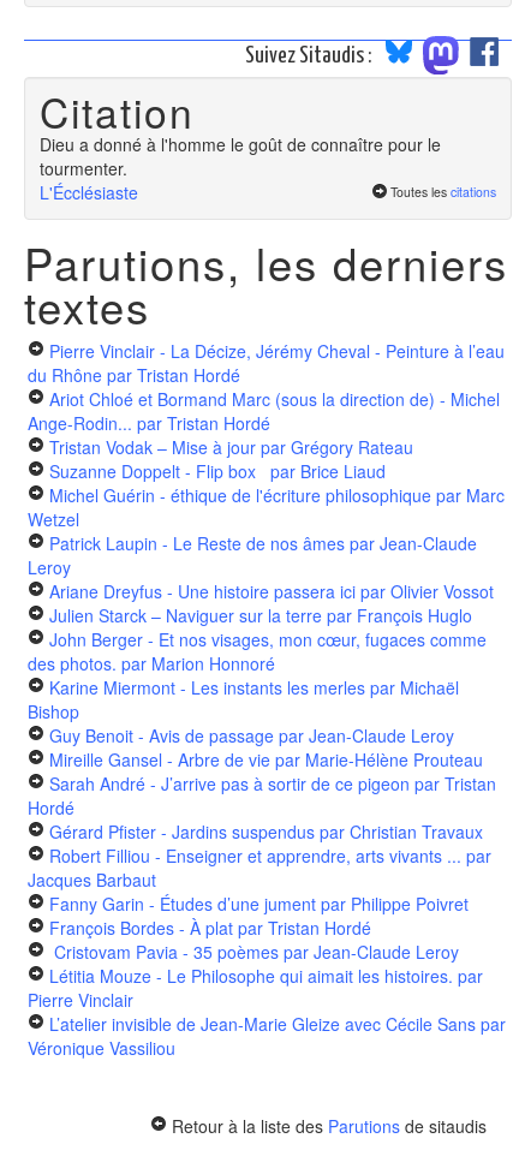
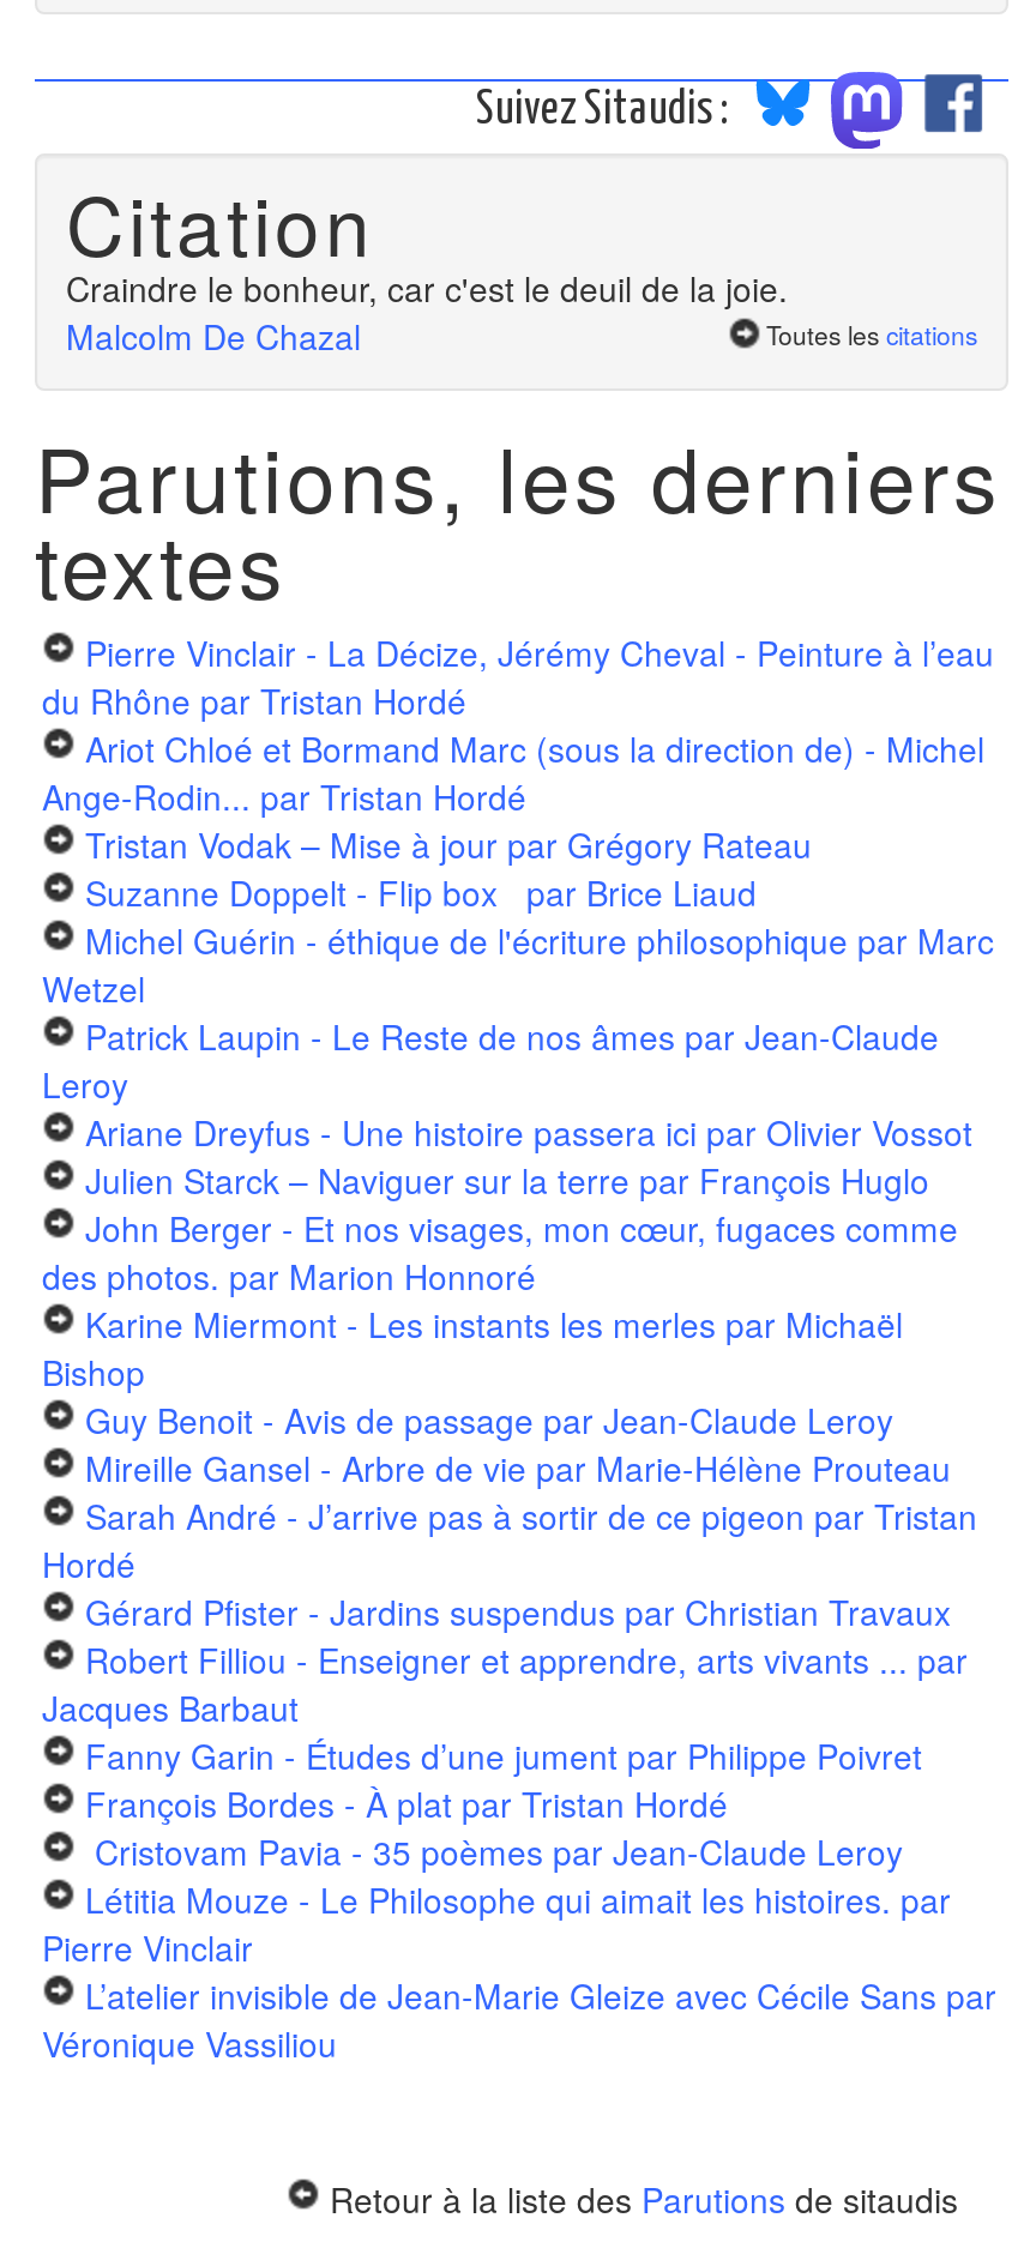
[40,132,441,204] Dieu a donné à l'homme le goût de connaître pour le | tourmenter. | L'Écclésiaste -> [66,263,788,359] Craindre le bonheur, car c'est le deuil de la joie. | Malcolm De Chazal

